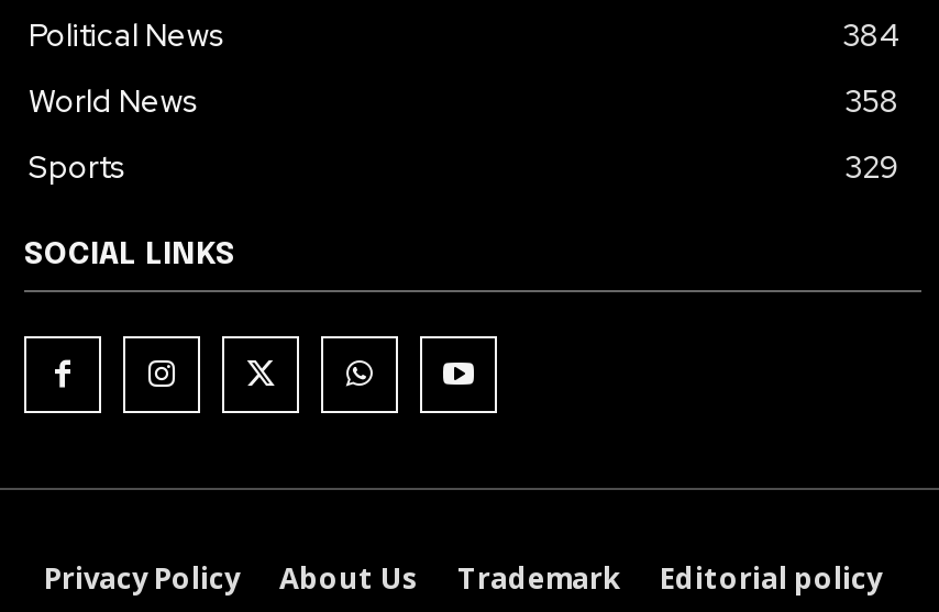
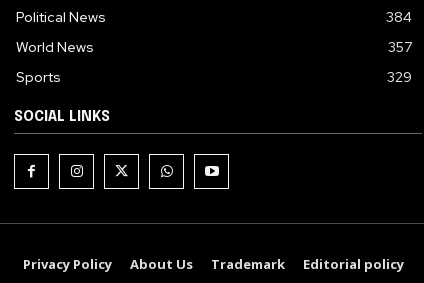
[844,83,899,122] 358 -> [388,38,412,56] 357

